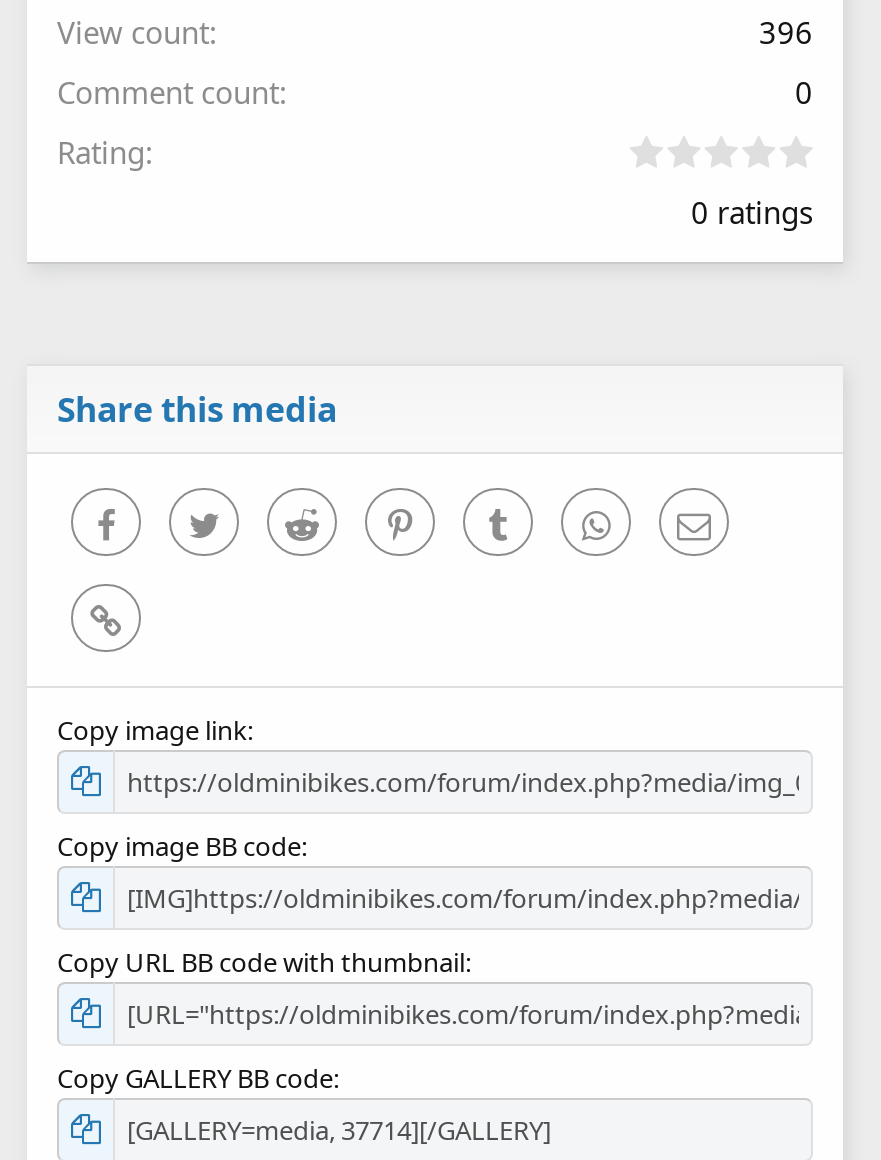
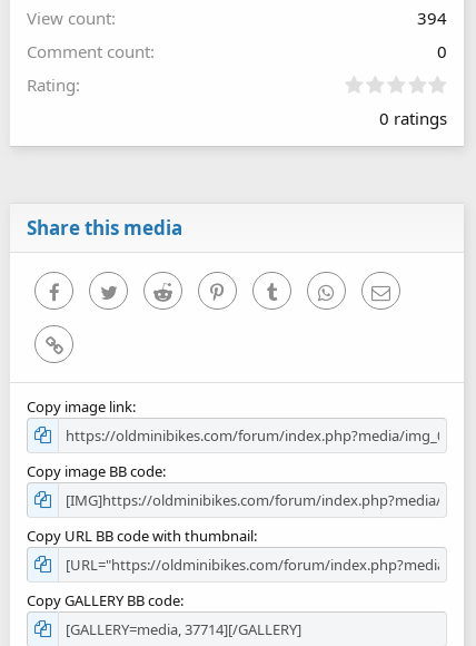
[759,12,813,52] 396 -> [417,6,447,29] 394

